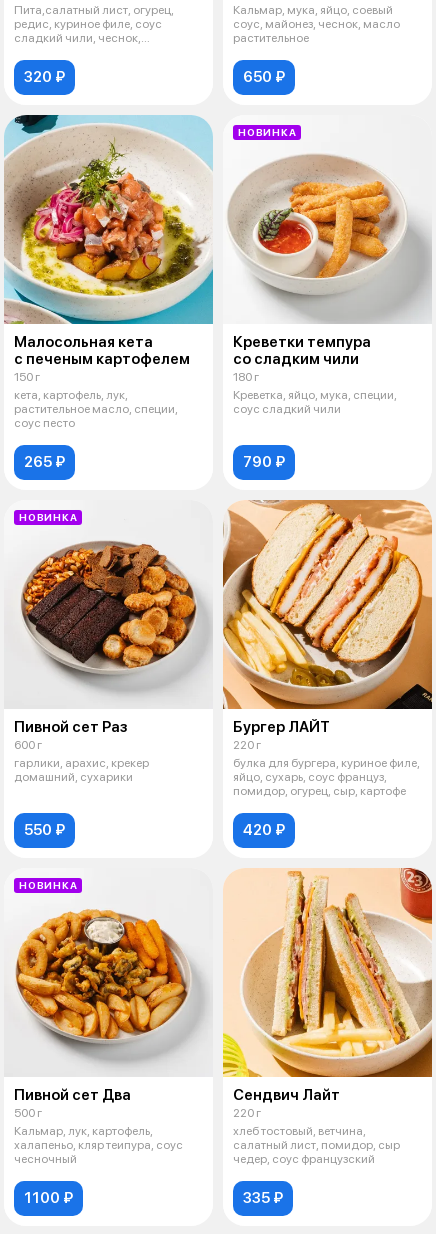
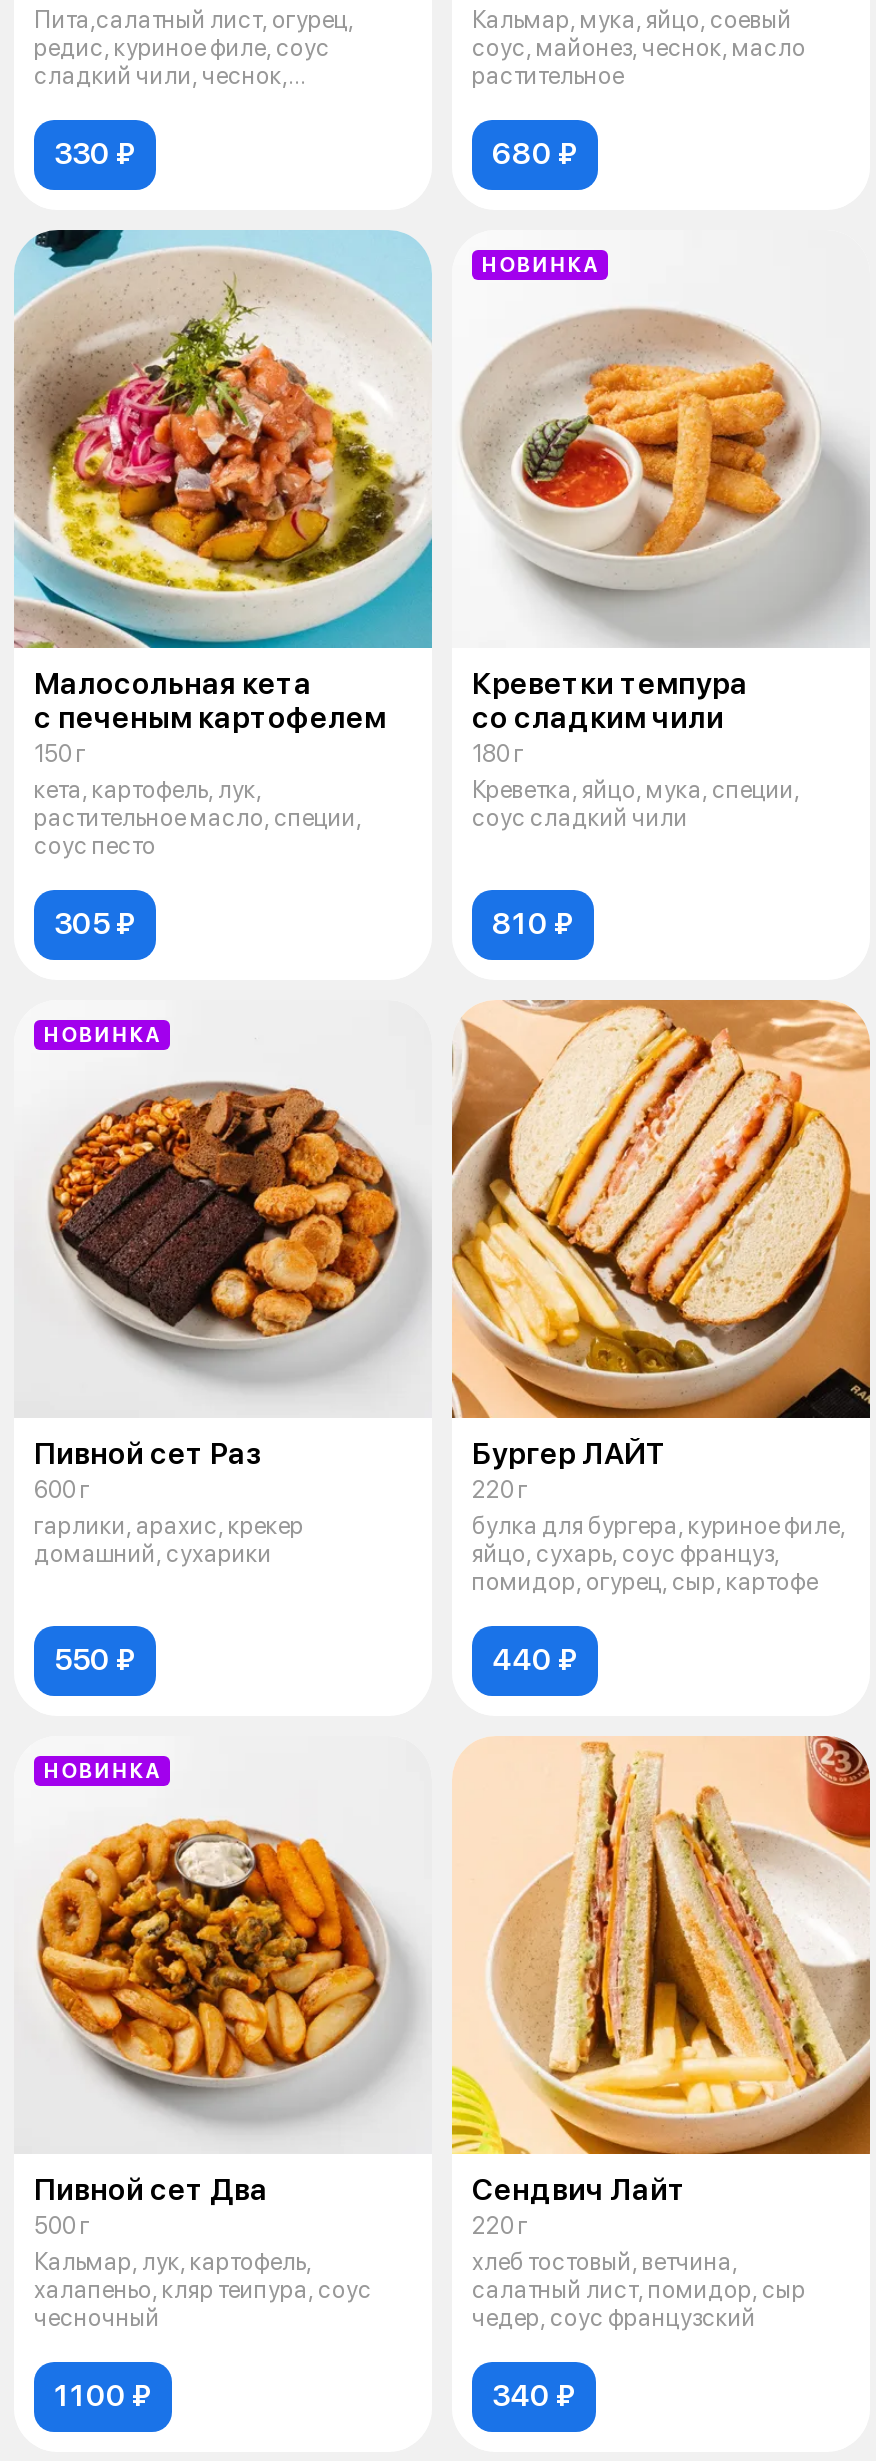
[24,68,65,86] 320 ₽ -> [54,136,136,172] 330 ₽
[243,68,285,86] 650 ₽ -> [492,136,578,172] 680 ₽
[24,453,65,471] 265 ₽ -> [54,906,136,942] 305 ₽
[243,453,285,471] 790 ₽ -> [492,906,574,942] 810 ₽
[243,821,285,839] 420 ₽ -> [492,1642,578,1678] 440 ₽
[243,1189,283,1207] 335 ₽ -> [492,2378,576,2414] 340 ₽

